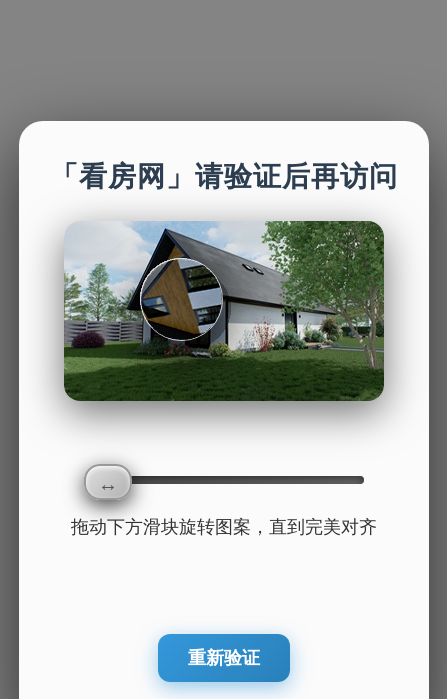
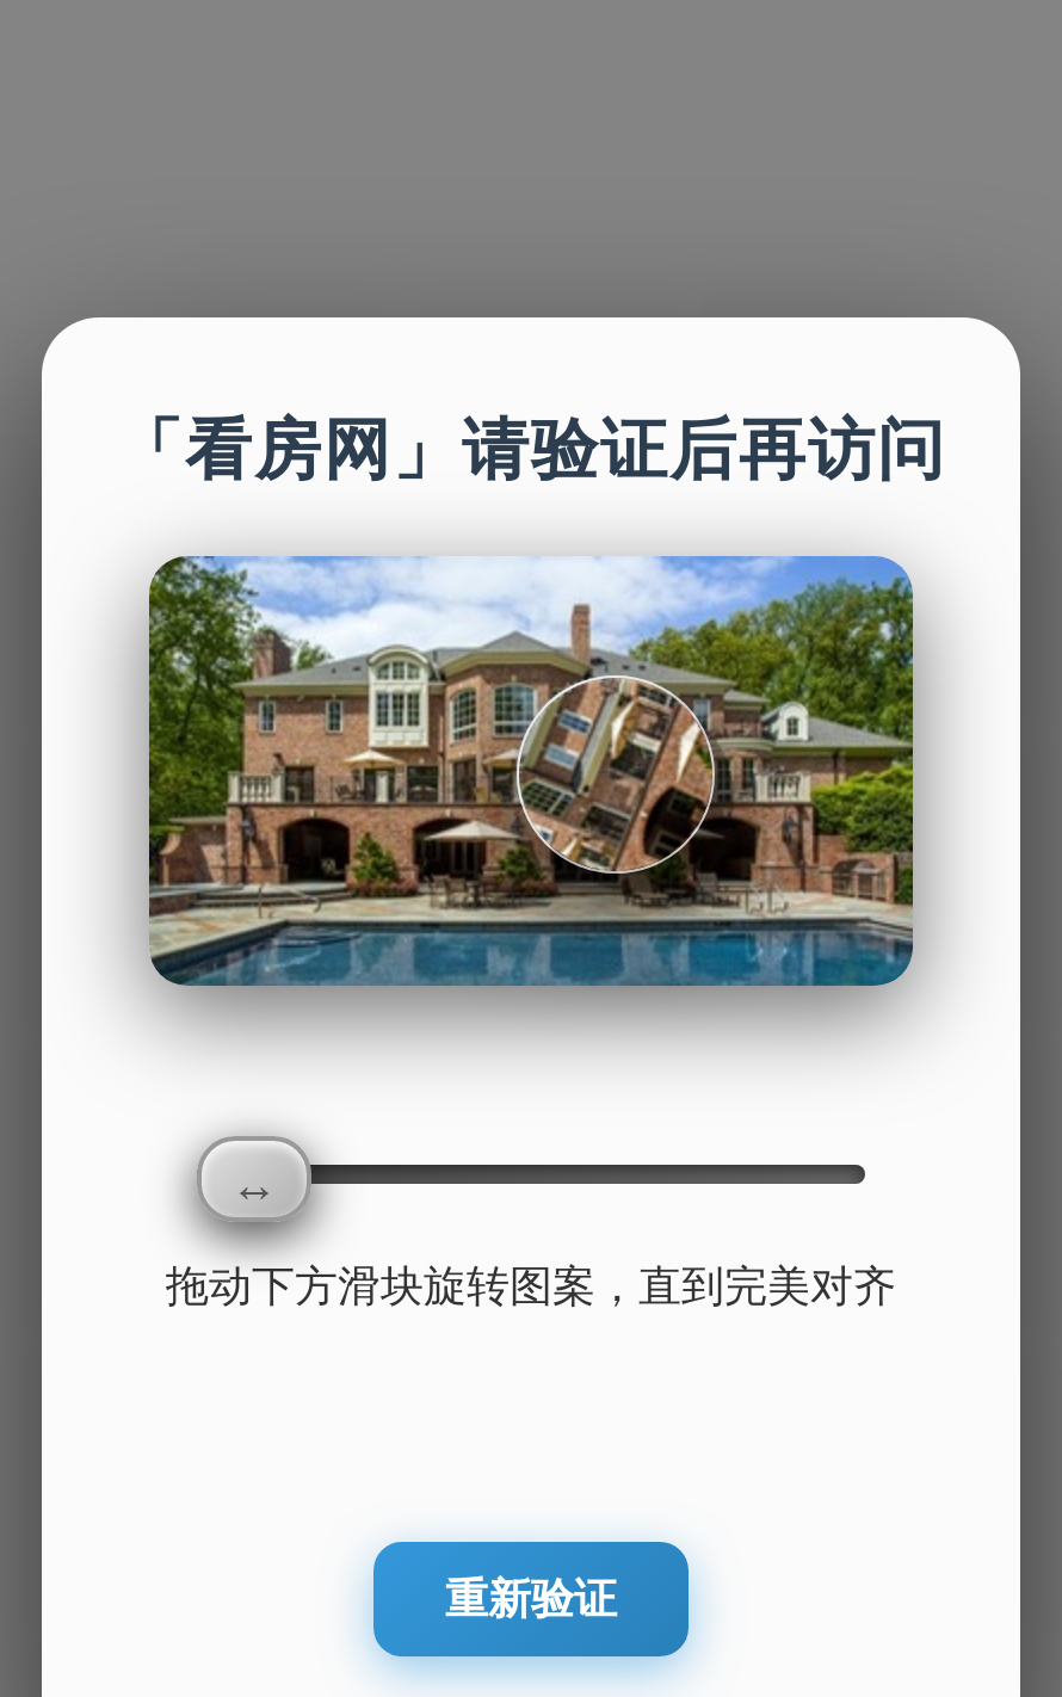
[63,220,385,402] [image] -> [147,554,913,988] [image]

